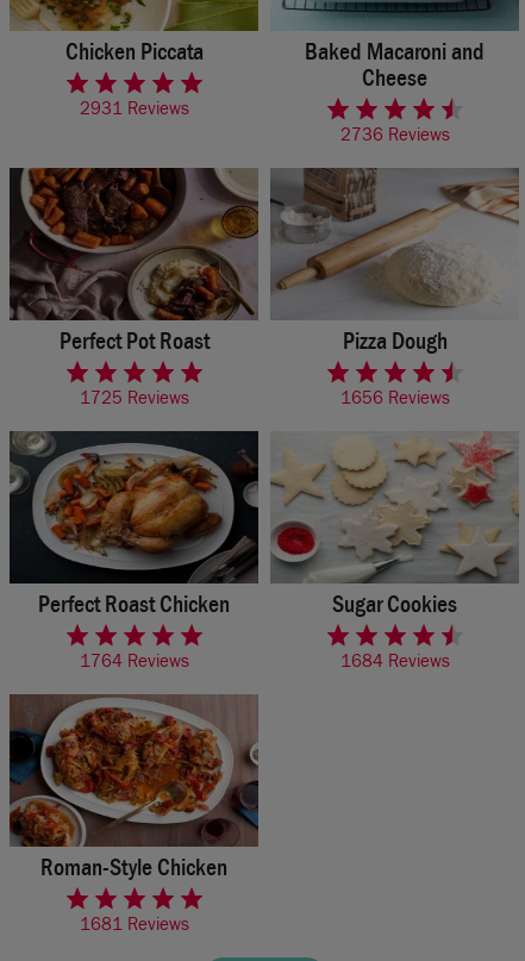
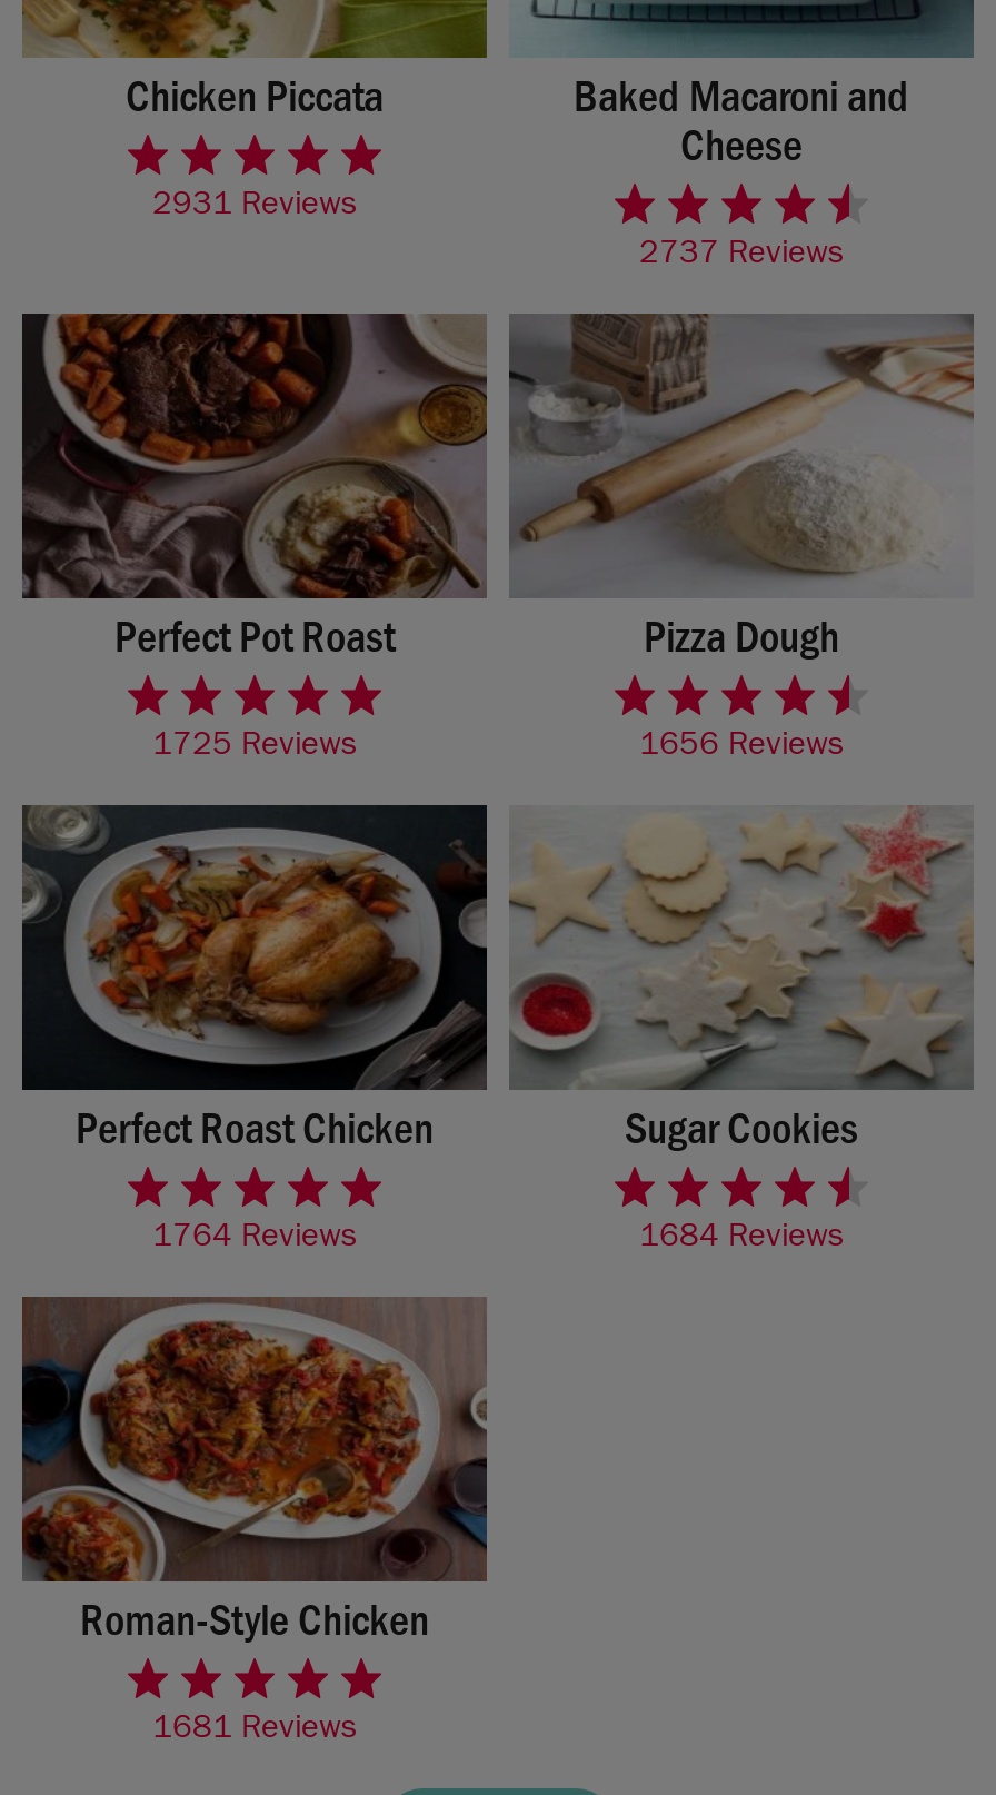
[340,129,449,147] 2736 Reviews -> [639,240,844,274] 2737 Reviews

